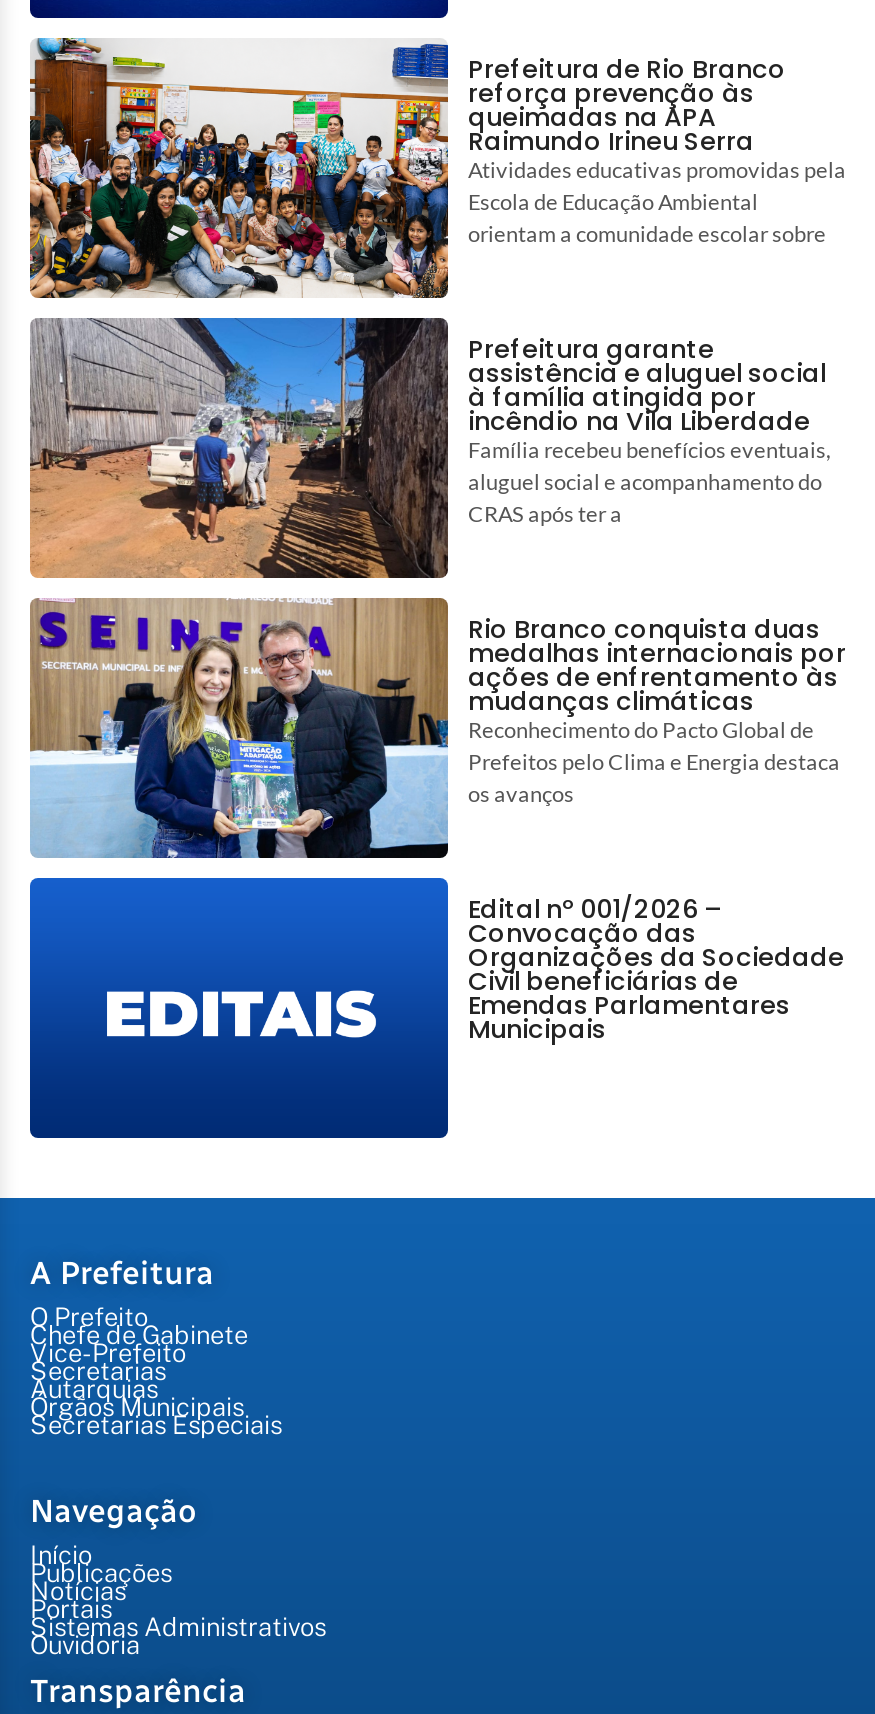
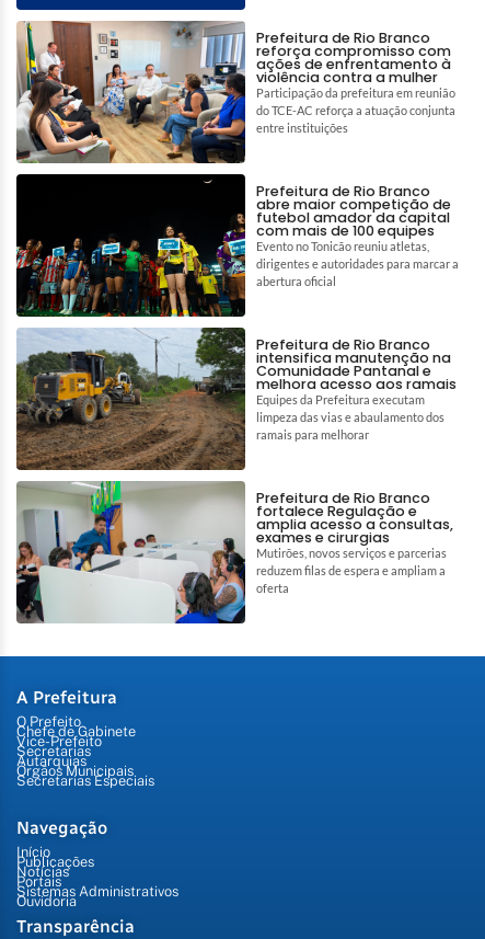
[28,36,846,300] [image] | reforça prevenção às | queimadas na APA | Raimundo Irineu Serra | Atividades educativas promovidas pela | Escola de Educação Ambiental | orientam a comunidade escolar sobre -> [15,20,455,164] [image] | reforça compromisso com | ações de enfrentamento à | violência contra a mulher | Participação da prefeitura em reunião | do TCE-AC reforça a atuação conjunta | entre instituições
[28,316,830,580] [image] | Prefeitura garante | assistência e aluguel social | à família atingida por | incêndio na Vila Liberdade | Família recebeu benefícios eventuais, | aluguel social e acompanhamento do | CRAS após ter a -> [15,173,459,318] [image] | Prefeitura de Rio Branco | abre maior competição de | futebol amador da capital | com mais de 100 equipes | Evento no Tonicão reuniu atletas, | dirigentes e autoridades para marcar a | abertura oficial
[30,596,846,860] [image] | Rio Branco conquista duas | medalhas internacionais por | ações de enfrentamento às | mudanças climáticas | Reconhecimento do Pacto Global de | Prefeitos pelo Clima e Energia destaca | os avanços -> [15,327,457,471] [image] | Prefeitura de Rio Branco | intensifica manutenção na | Comunidade Pantanal e | melhora acesso aos ramais | Equipes da Prefeitura executam | limpeza das vias e abaulamento dos | ramais para melhorar
[28,876,844,1140] [image] | Edital nº 001/2026 – | Convocação das | Organizações da Sociedade | Civil beneficiárias de | Emendas Parlamentares | Municipais -> [15,480,453,625] [image] | Prefeitura de Rio Branco | fortalece Regulação e | amplia acesso a consultas, | exames e cirurgias | Mutirões, novos serviços e parcerias | reduzem filas de espera e ampliam a | oferta

